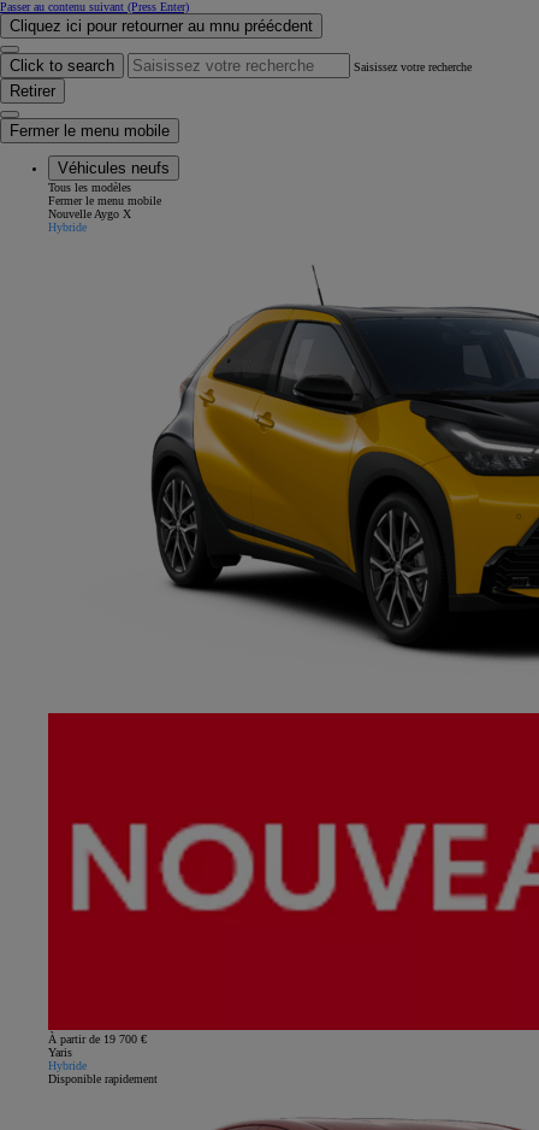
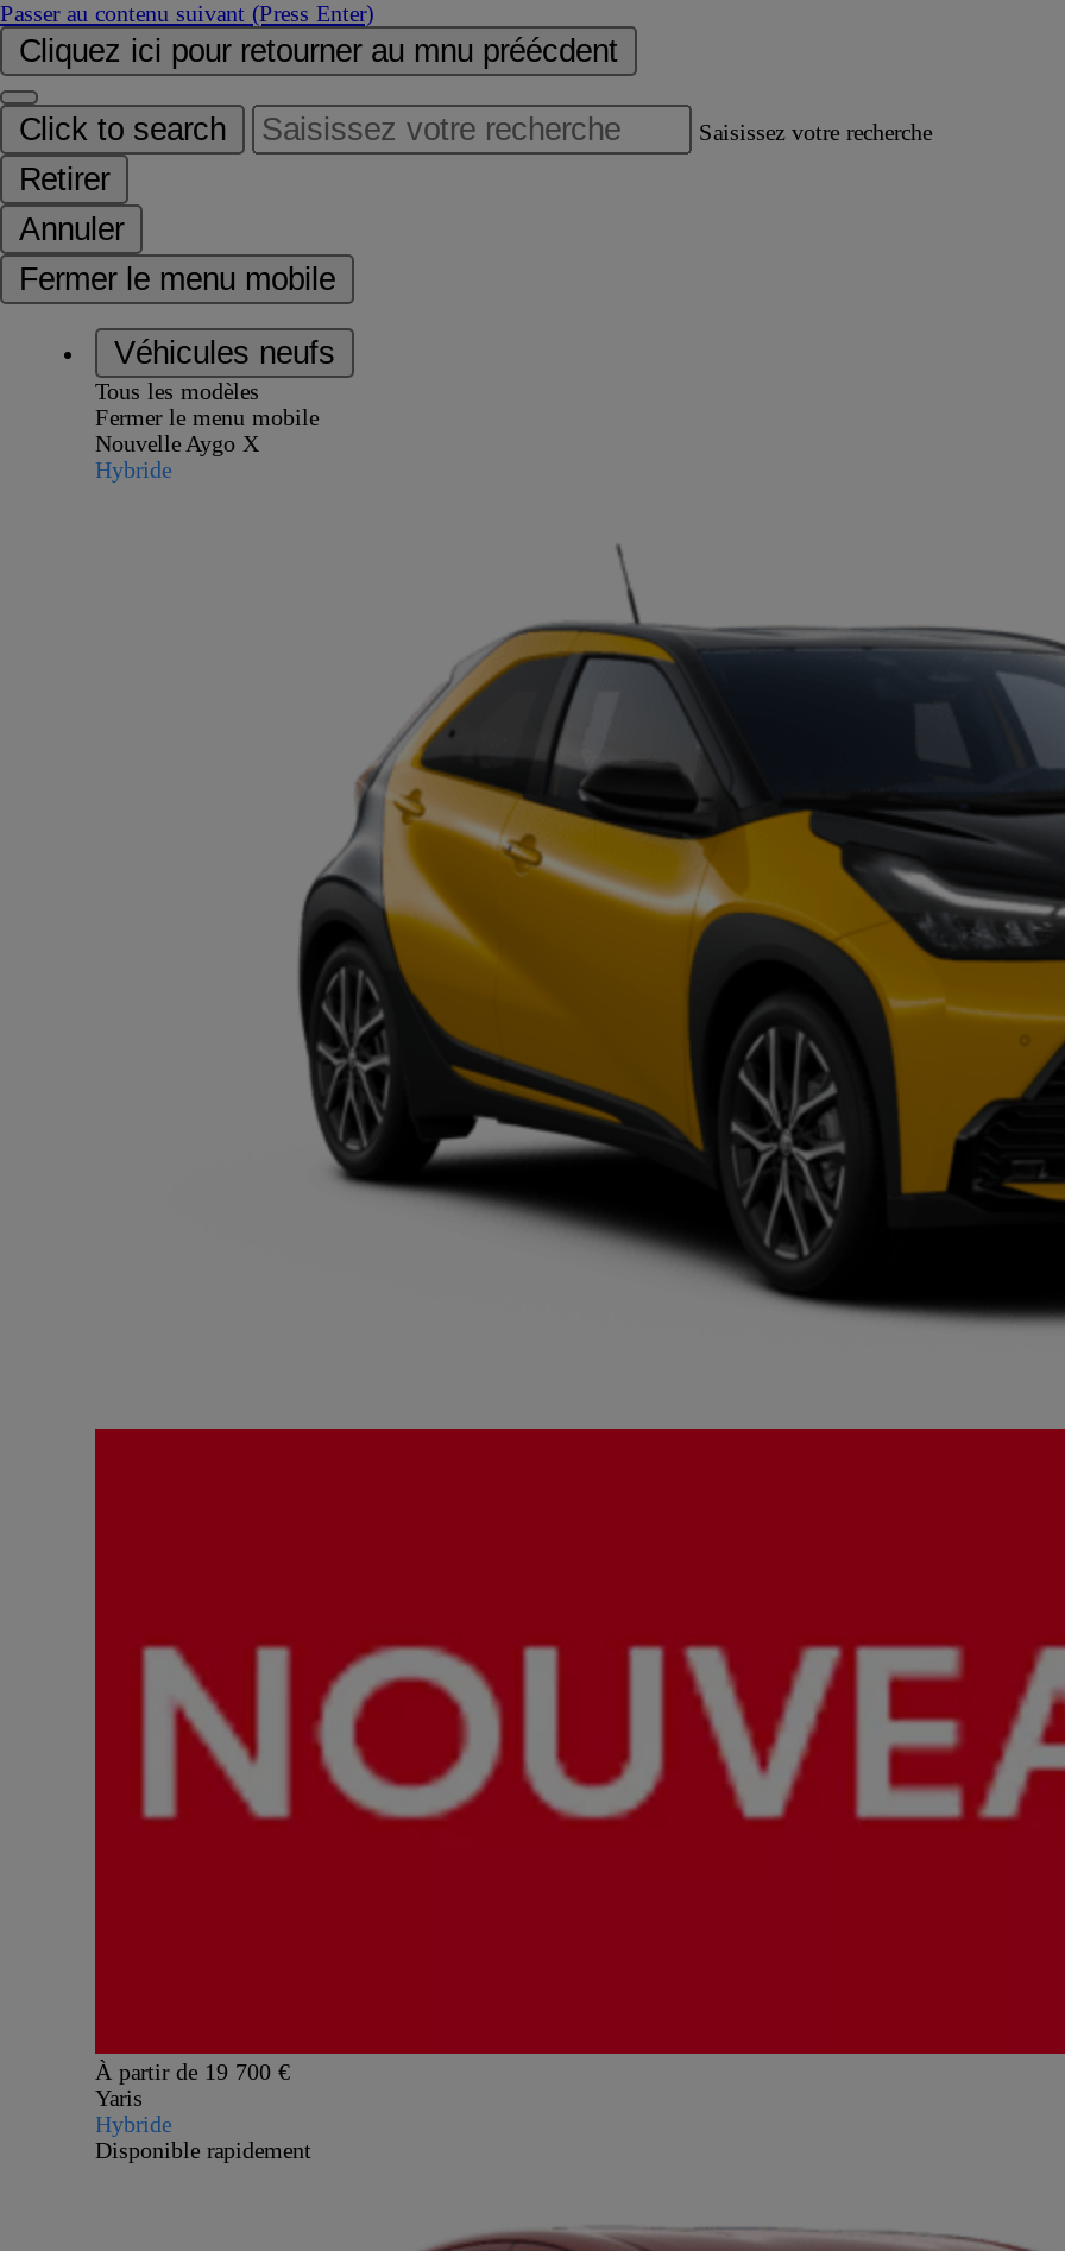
none -> [19,212,124,247] Annuler

